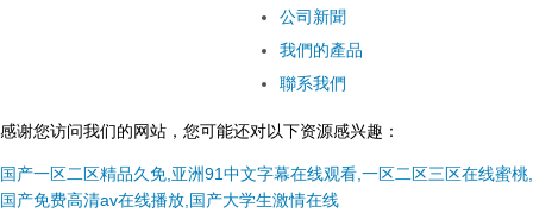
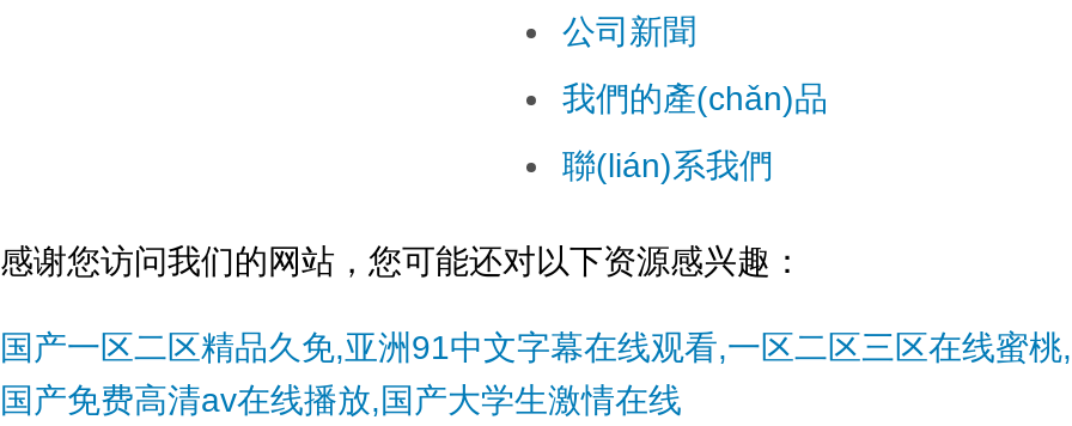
[280,40,363,59] 我們的產品 -> [562,79,828,117] 我們的產(chǎn)品
[280,74,346,93] 聯系我們 -> [562,146,773,184] 聯(lián)系我們

